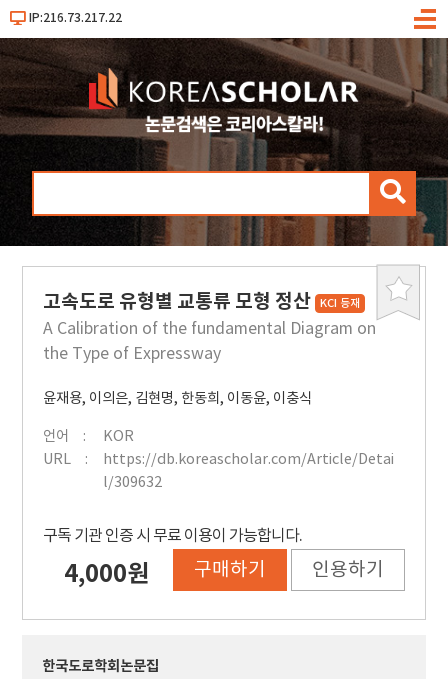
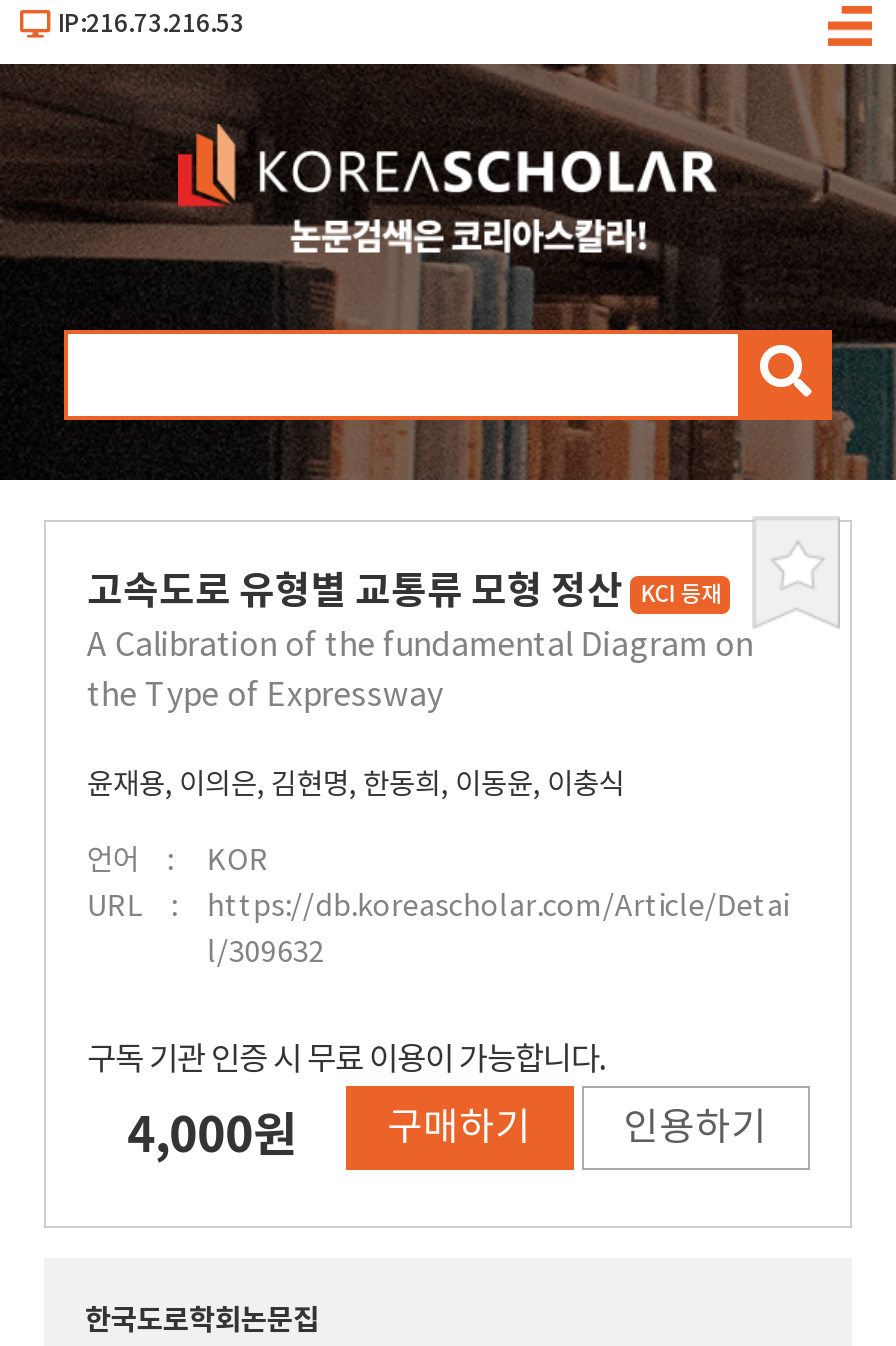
[29,11,122,25] IP:216.73.217.22 -> [58,10,244,38] IP:216.73.216.53

